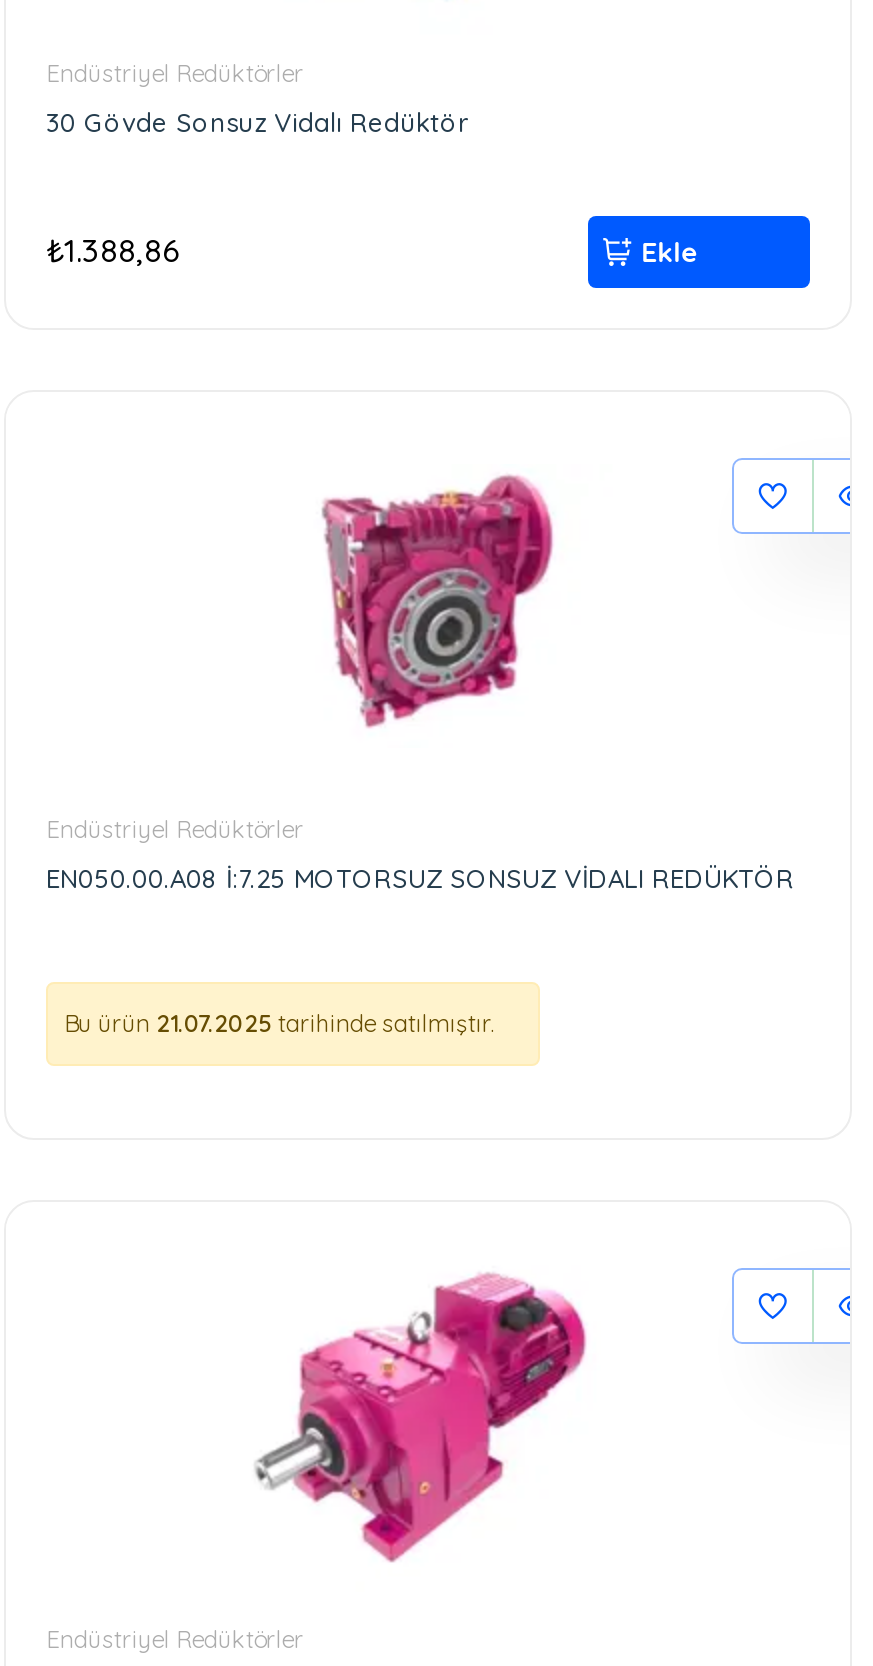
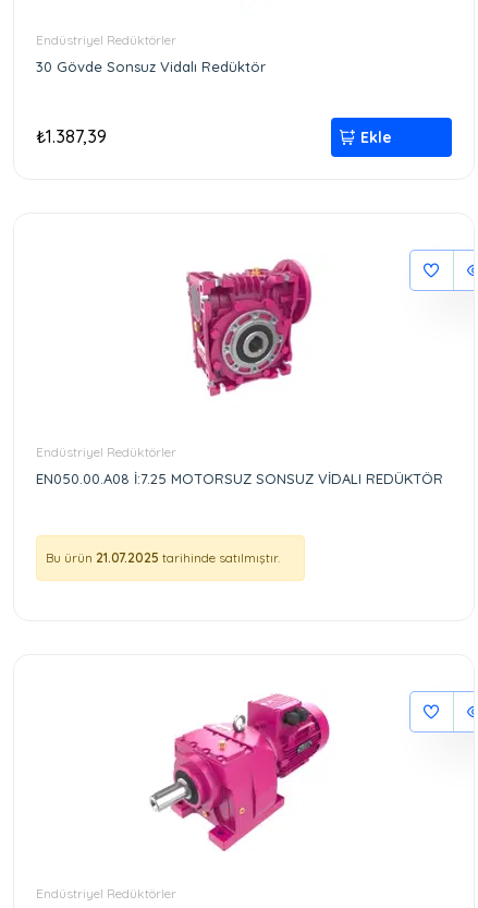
[46,231,180,271] ₺1.388,86 -> [36,126,107,148] ₺1.387,39

